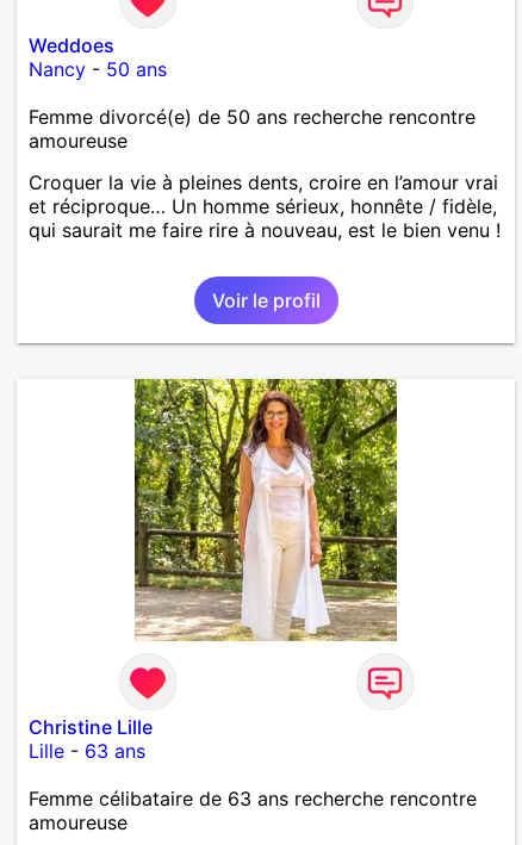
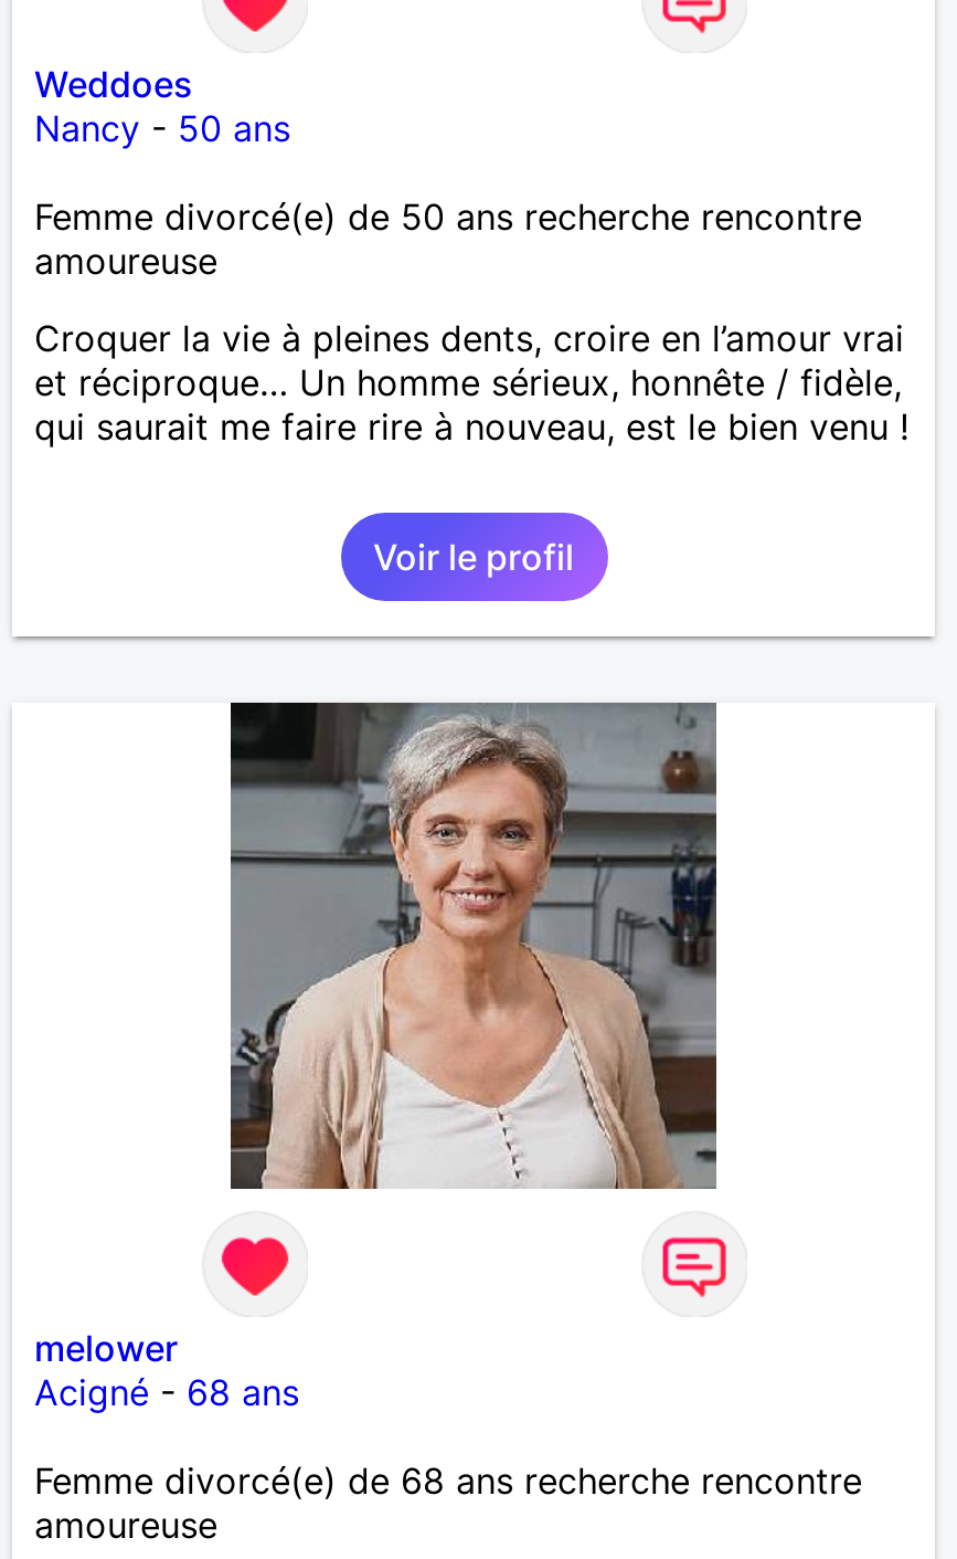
[133,378,398,642] [image] -> [228,701,719,1191] [image]
[29,715,153,763] Christine Lille | Lille - 63 ans -> [34,1326,299,1414] melower | Acigné - 68 ans
[29,786,477,810] Femme célibataire de 63 ans recherche rencontre -> [34,1458,862,1502] Femme divorcé(e) de 68 ans recherche rencontre

